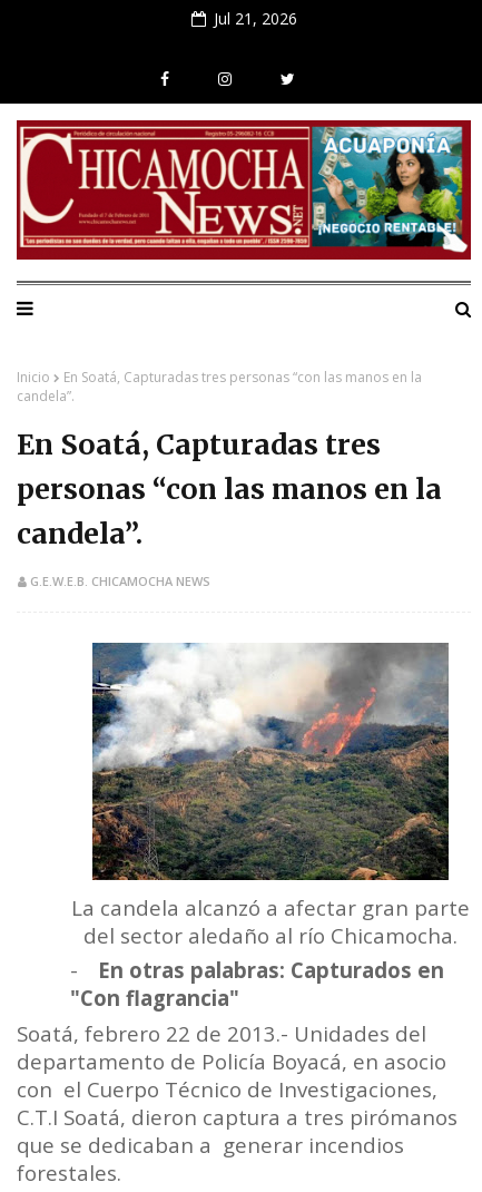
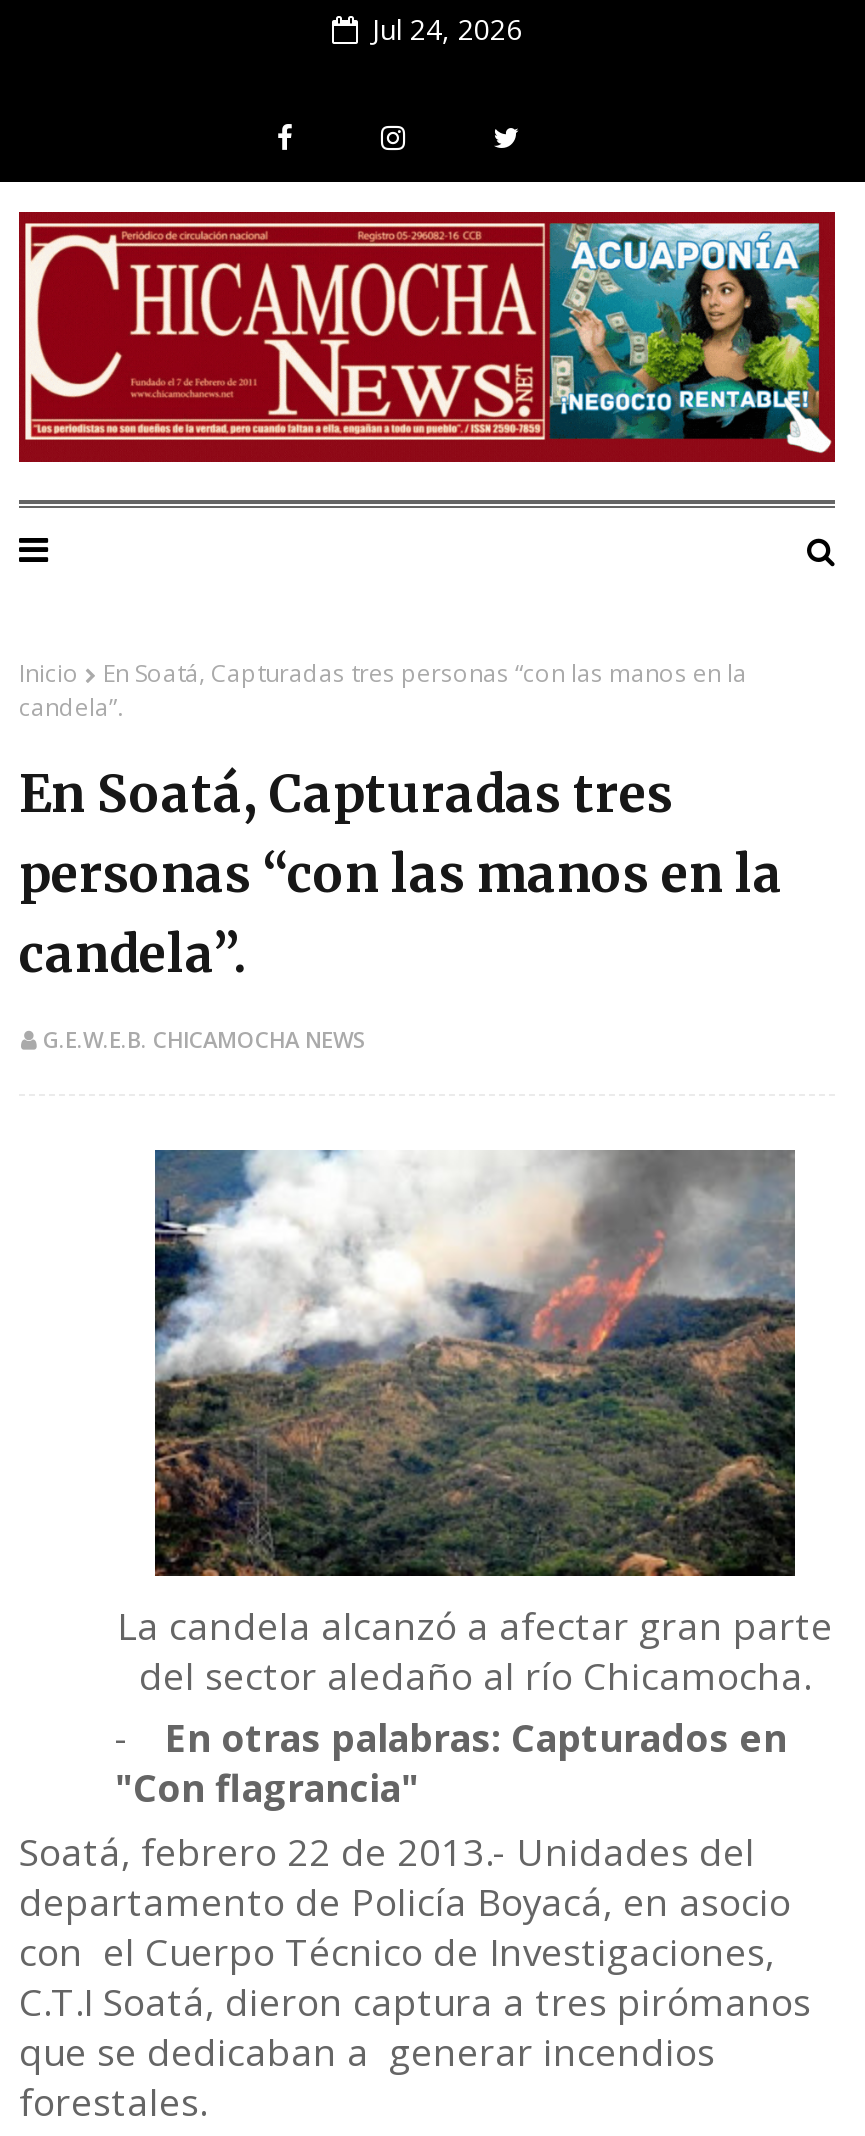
[213,8,297,29] Jul 21, 2026 -> [372,10,522,48] Jul 24, 2026
[315,218,470,254] [image] -> [551,354,831,454] [image]

